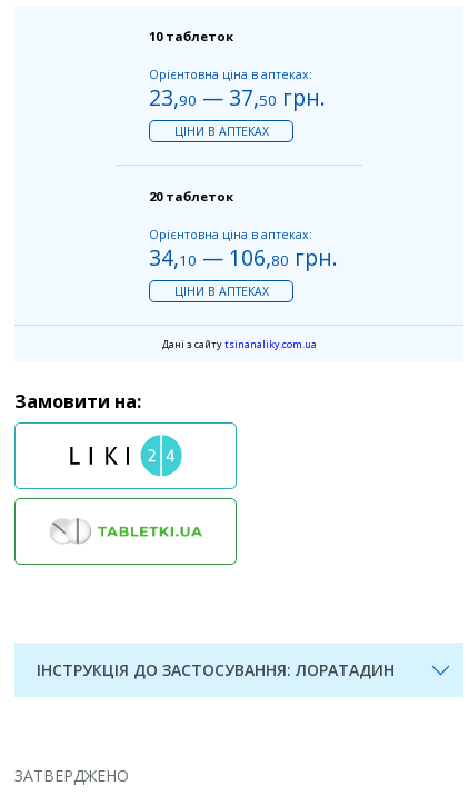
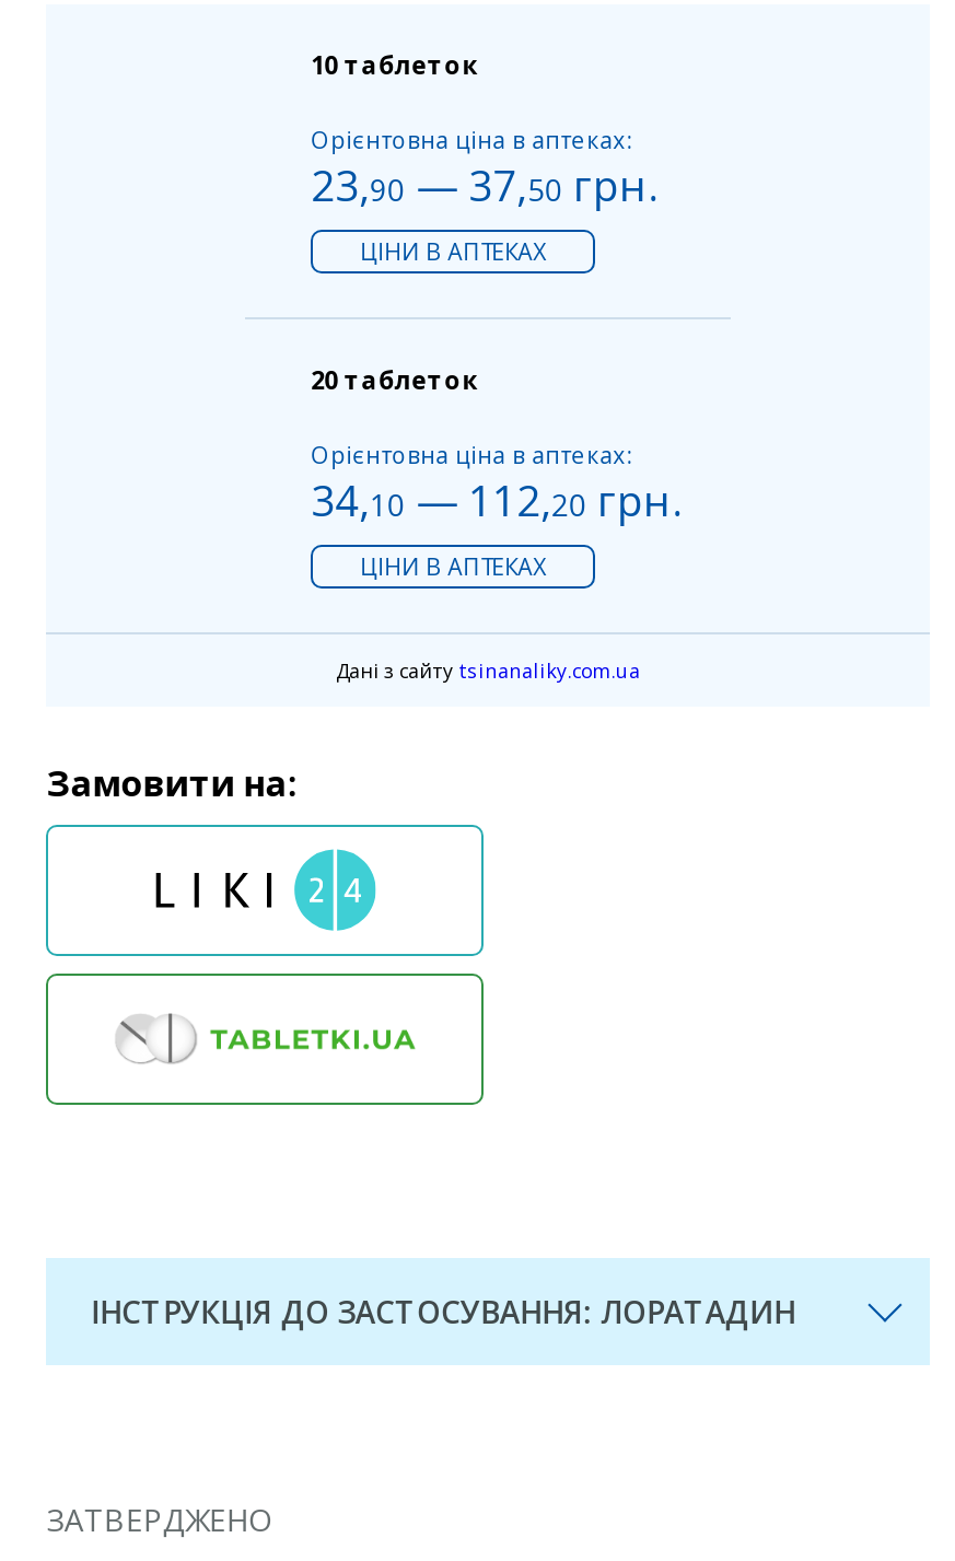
[149,242,338,272] 34,10 —106,80 грн. -> [311,470,683,529] 34,10 —112,20 грн.

